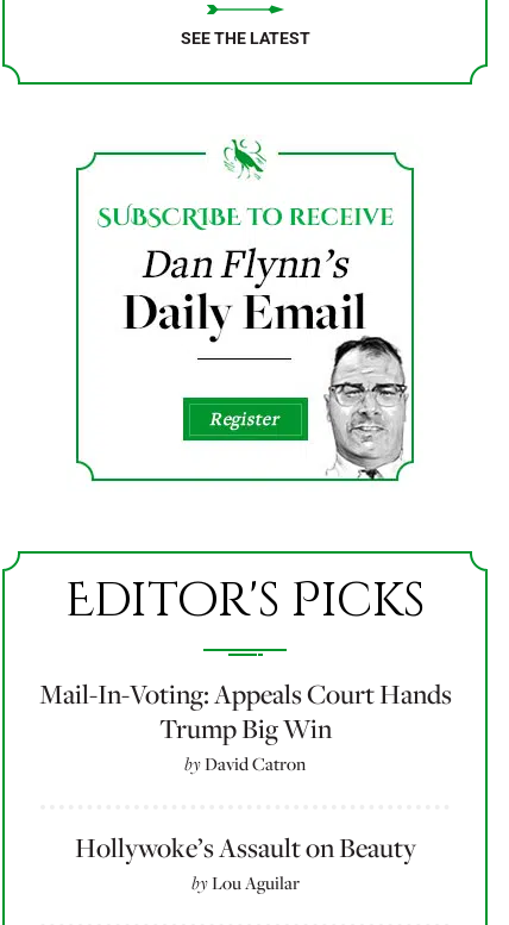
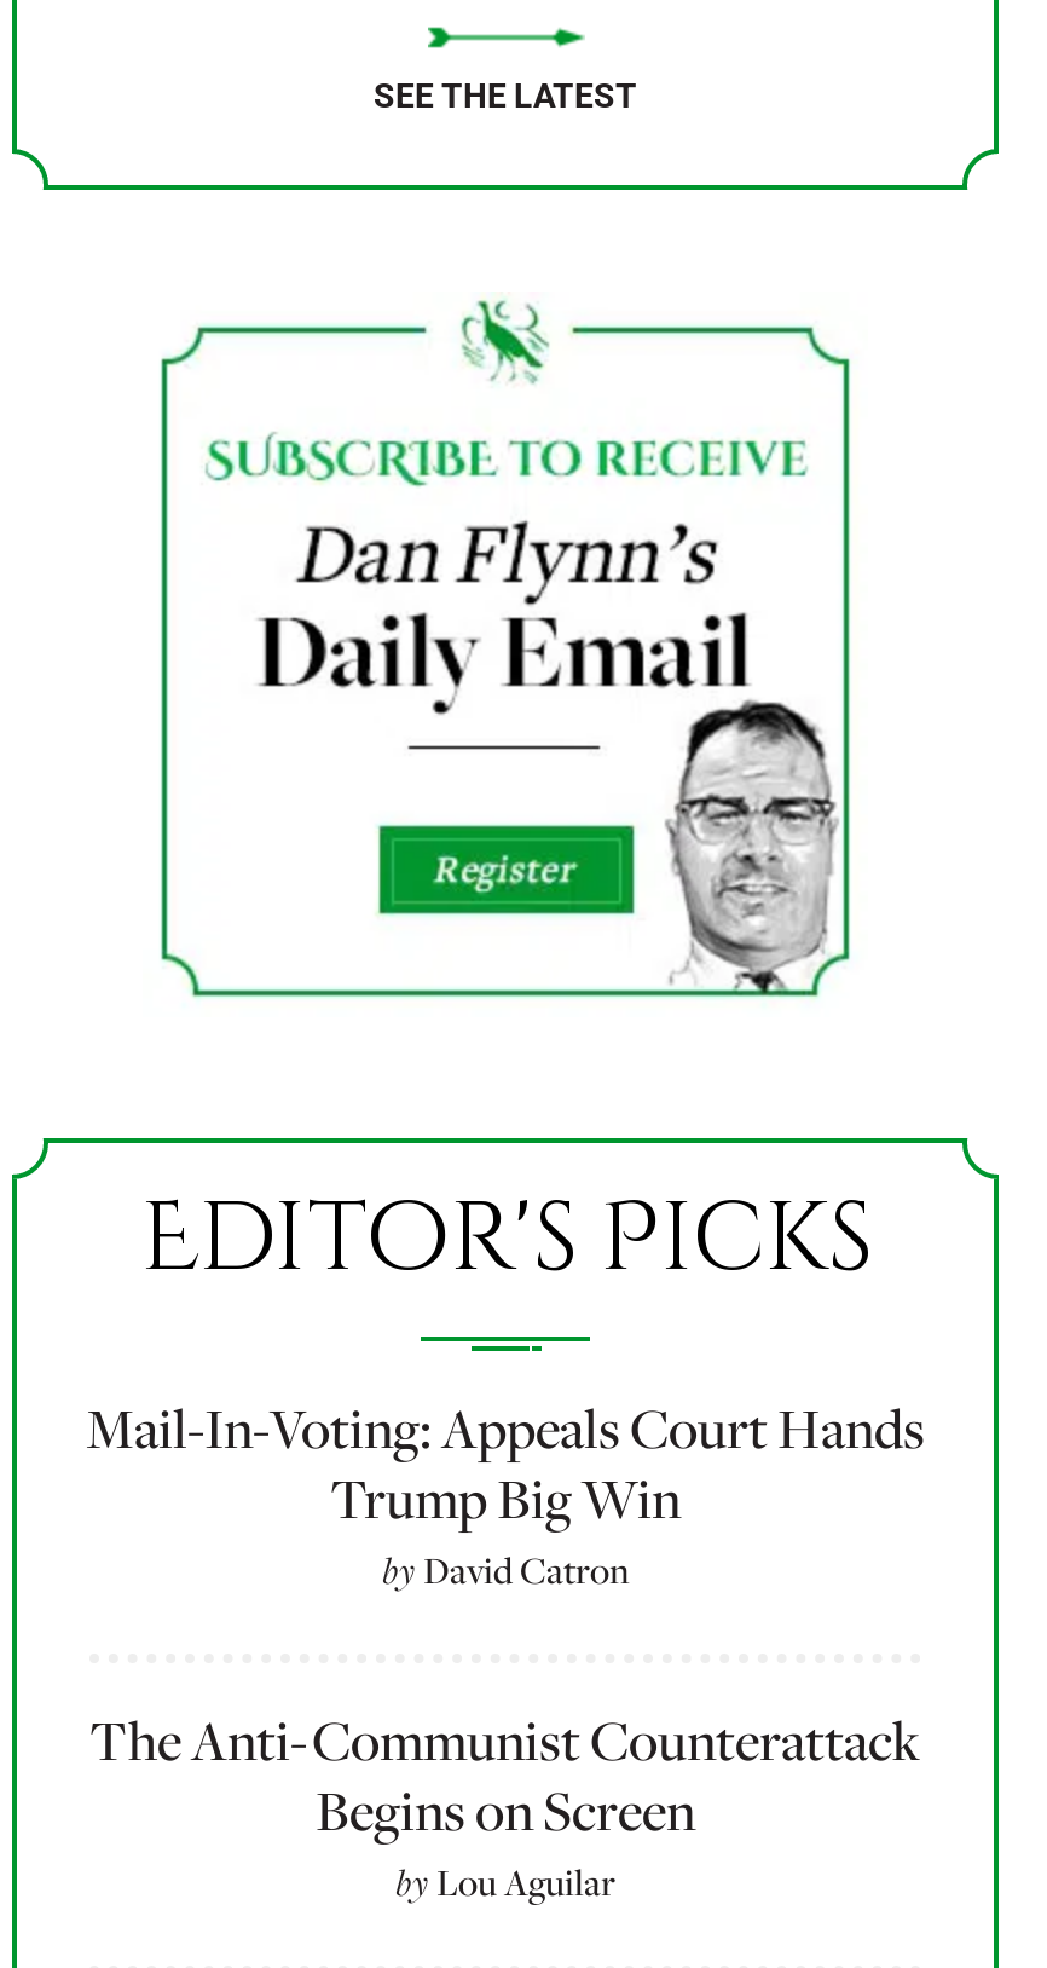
[74,832,416,865] Hollywoke’s Assault on Beauty -> [89,1709,921,1847] The Anti-Communist Counterattack | Begins on Screen

